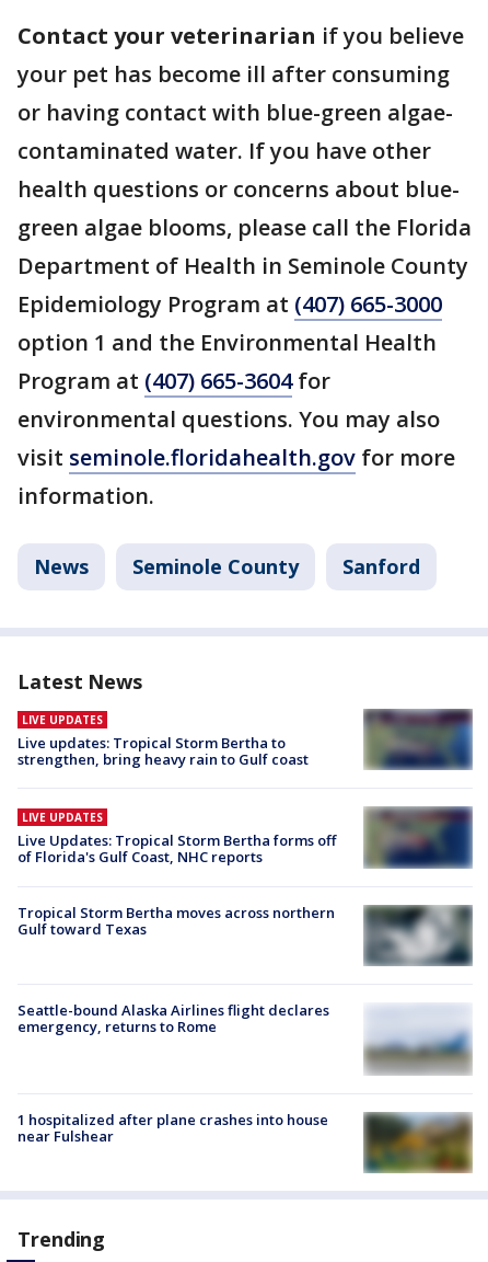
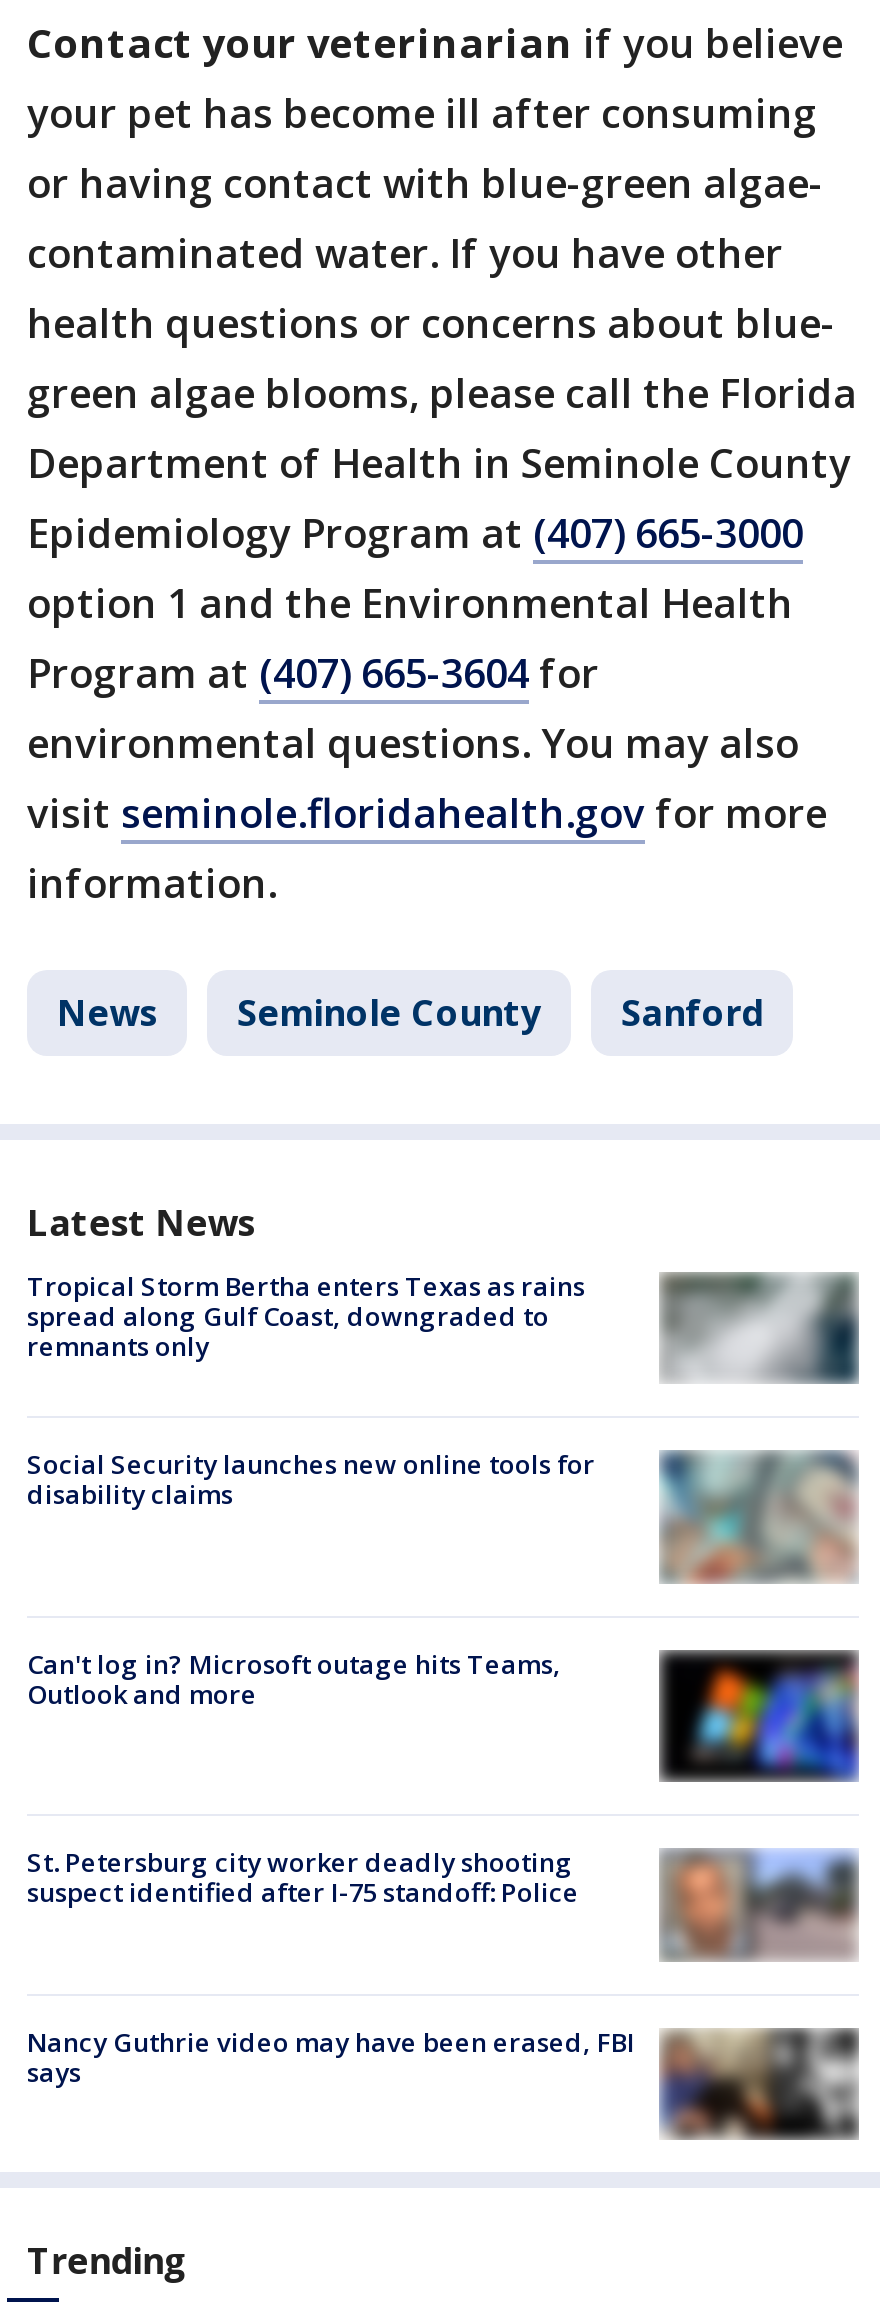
[18,712,309,769] LIVE UPDATES | Live updates: Tropical Storm Bertha to | strengthen, bring heavy rain to Gulf coast -> [27,1268,585,1364] Tropical Storm Bertha enters Texas as rains | spread along Gulf Coast, downgraded to | remnants only
[364,709,473,770] [image] -> [663,1272,859,1384] [image]
[18,806,473,869] [image] | LIVE UPDATES | Live Updates: Tropical Storm Bertha forms off | of Florida's Gulf Coast, NHC reports -> [27,1447,859,1584] [image] | Social Security launches new online tools for | disability claims
[18,902,335,939] Tropical Storm Bertha moves across northern | Gulf toward Texas -> [27,1645,561,1711] Can't log in? Microsoft outage hits Teams, | Outlook and more
[363,905,473,977] [image] -> [657,1650,861,1784] [image]
[18,1000,472,1074] [image] | Seattle-bound Alaska Airlines flight declares | emergency, returns to Rome -> [27,1832,859,1960] [image] | St. Petersburg city worker deadly shooting | suspect identified after I-75 standoff: Police
[18,1109,473,1173] [image] | 1 hospitalized after plane crashes into house | near Fulshear -> [27,2023,859,2140] [image] | Nancy Guthrie video may have been erased, FBI | says

